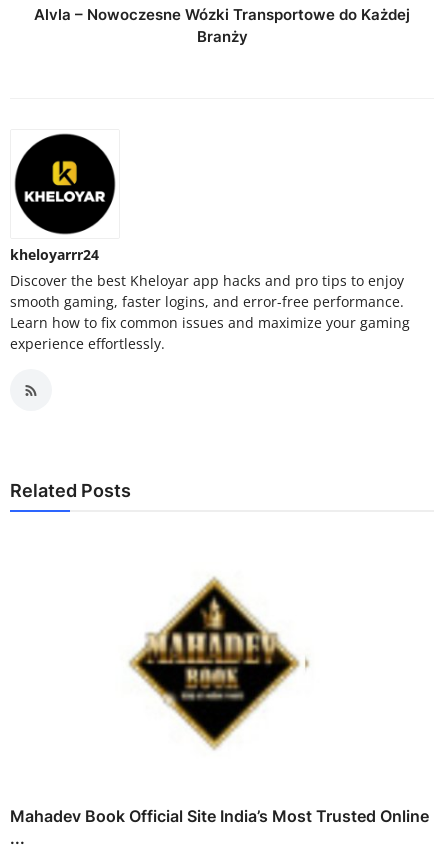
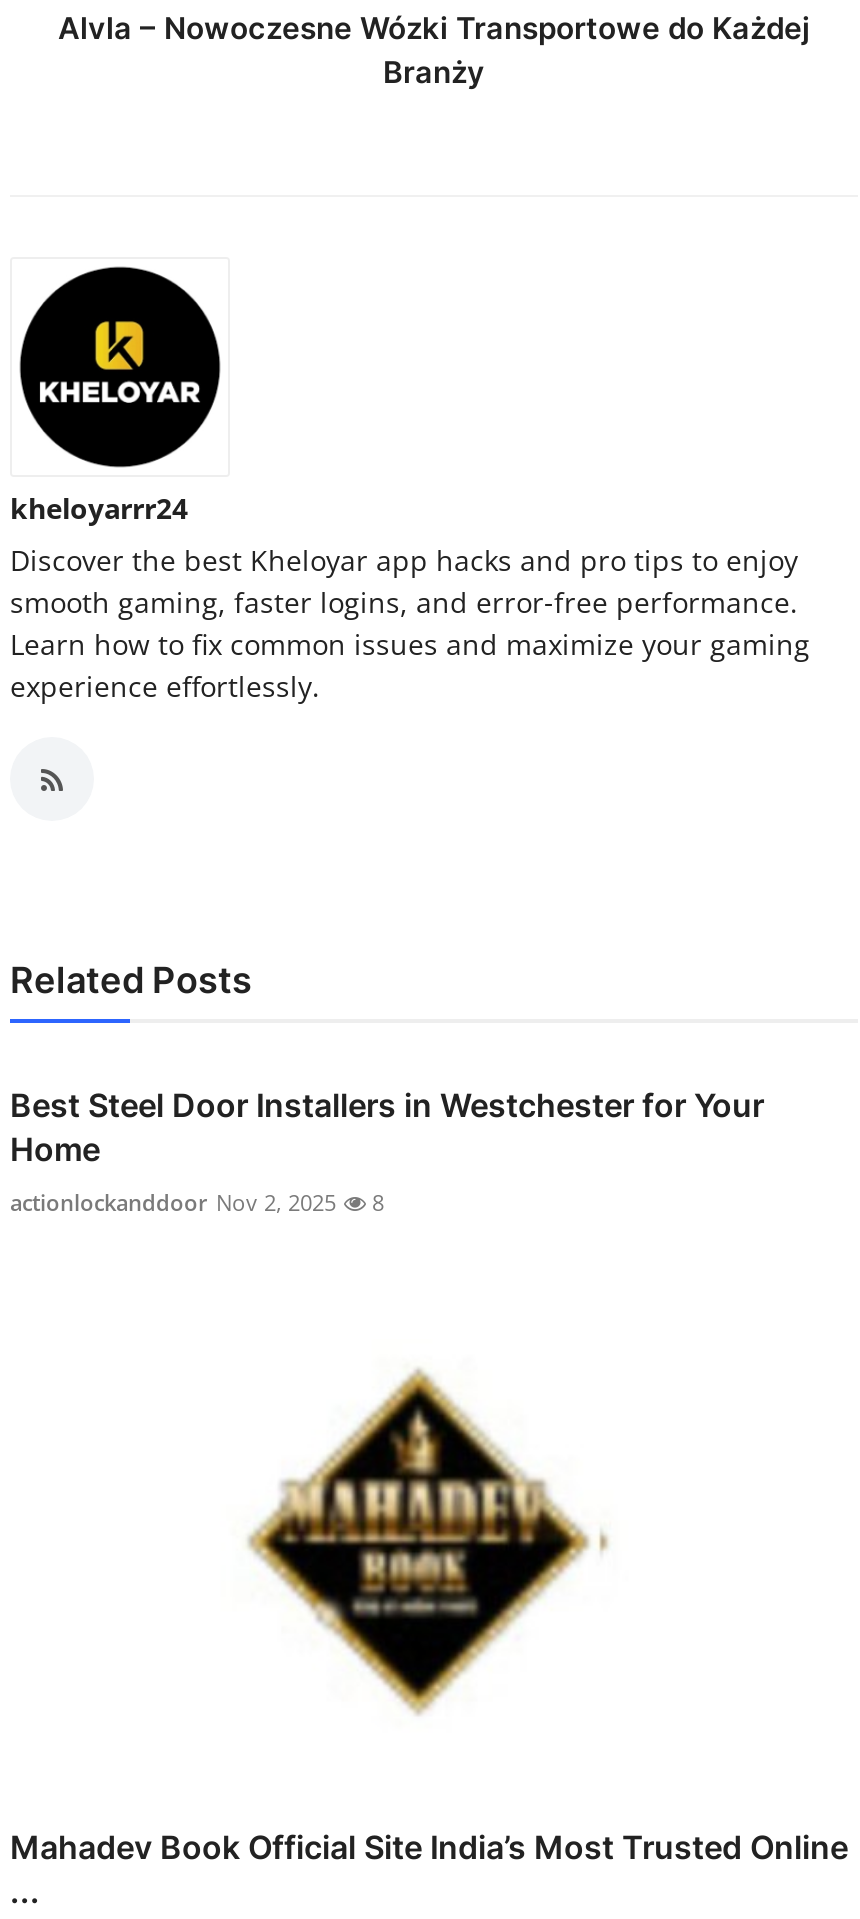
none -> [10,1086,764,1218] Best Steel Door Installers in Westchester for Your | Home | actionlockanddoor Nov 2, 2025 | 8

